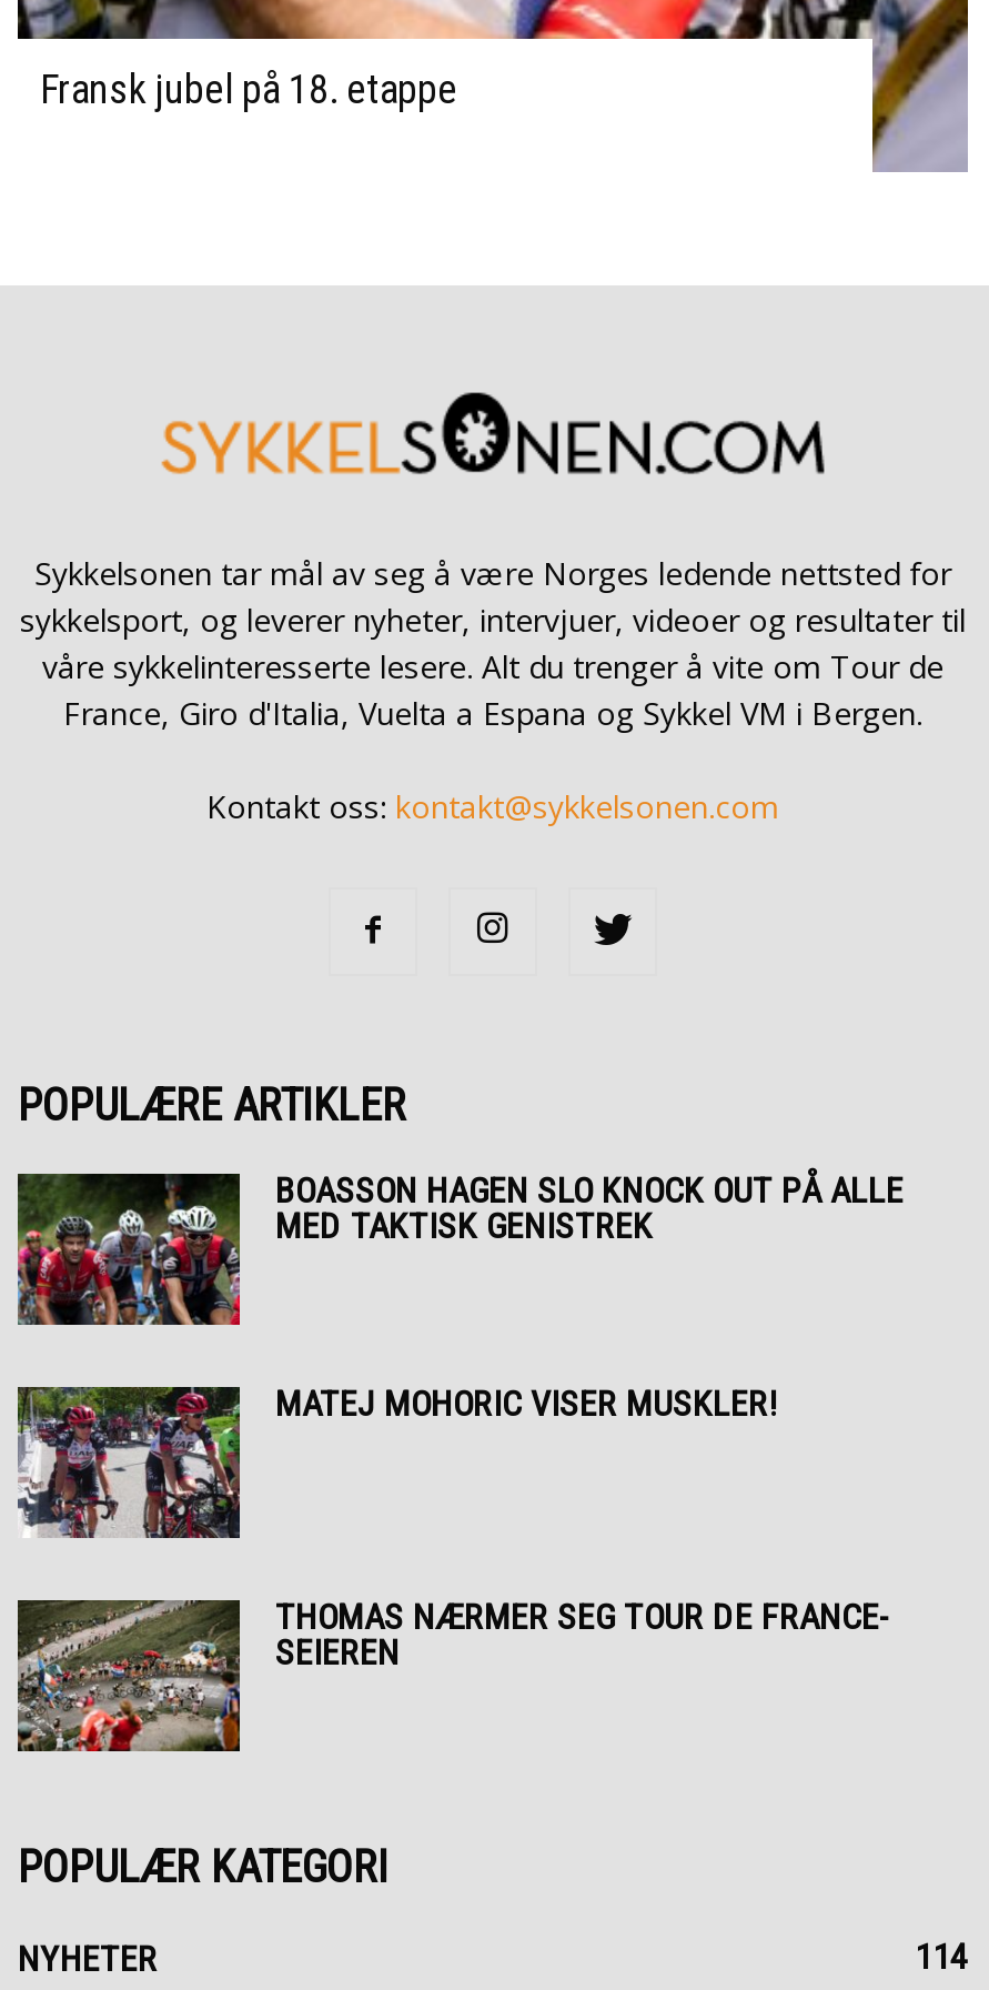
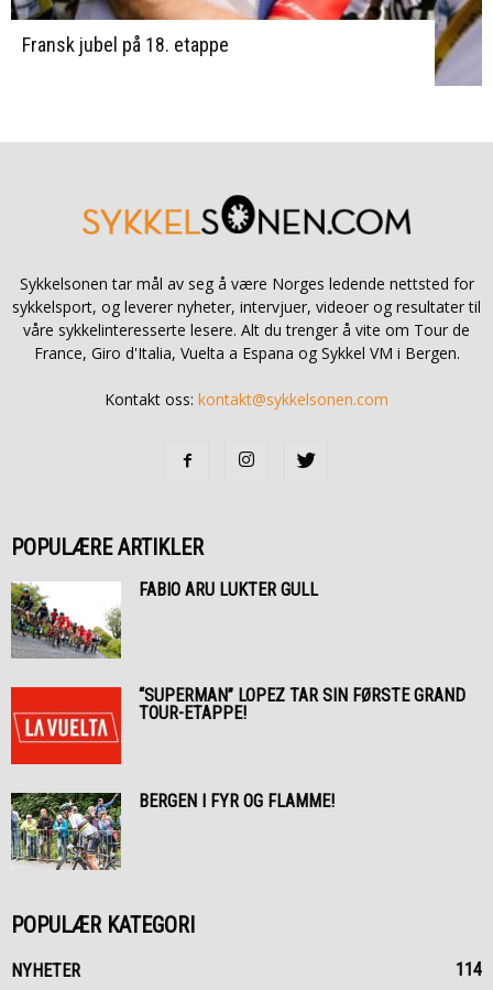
[16,1168,904,1326] [image] | BOASSON HAGEN SLO KNOCK OUT PÅ ALLE | MED TAKTISK GENISTREK -> [10,579,318,659] [image] | FABIO ARU LUKTER GULL
[16,1381,777,1541] [image] | MATEJ MOHORIC VISER MUSKLER! -> [10,685,465,765] [image] | “SUPERMAN” LOPEZ TAR SIN FØRSTE GRAND | TOUR-ETAPPE!
[16,1594,890,1755] [image] | THOMAS NÆRMER SEG TOUR DE FRANCE- | SEIEREN -> [11,791,335,870] [image] | BERGEN I FYR OG FLAMME!

